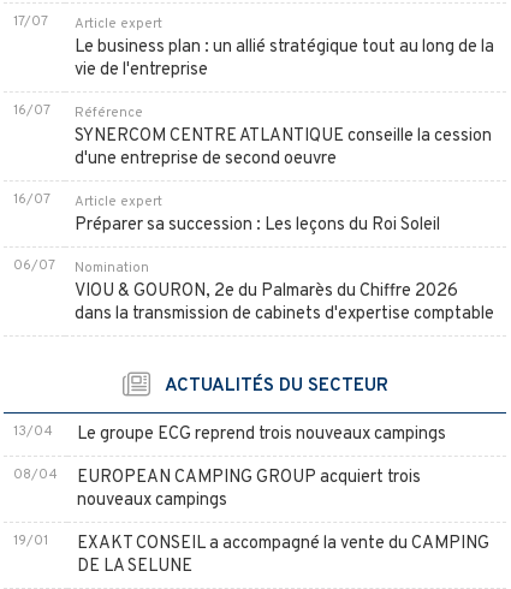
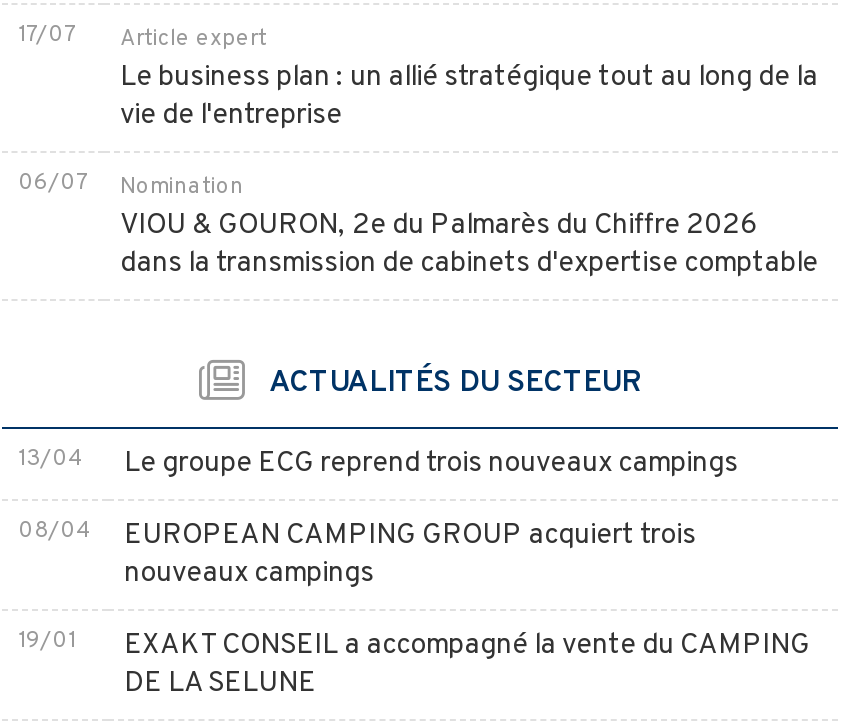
[13,102,492,237] 16/07 | Référence | SYNERCOM CENTRE ATLANTIQUE conseille la cession | d'une entreprise de second oeuvre | 16/07 | Article expert | Préparer sa succession : Les leçons du Roi Soleil -> none

